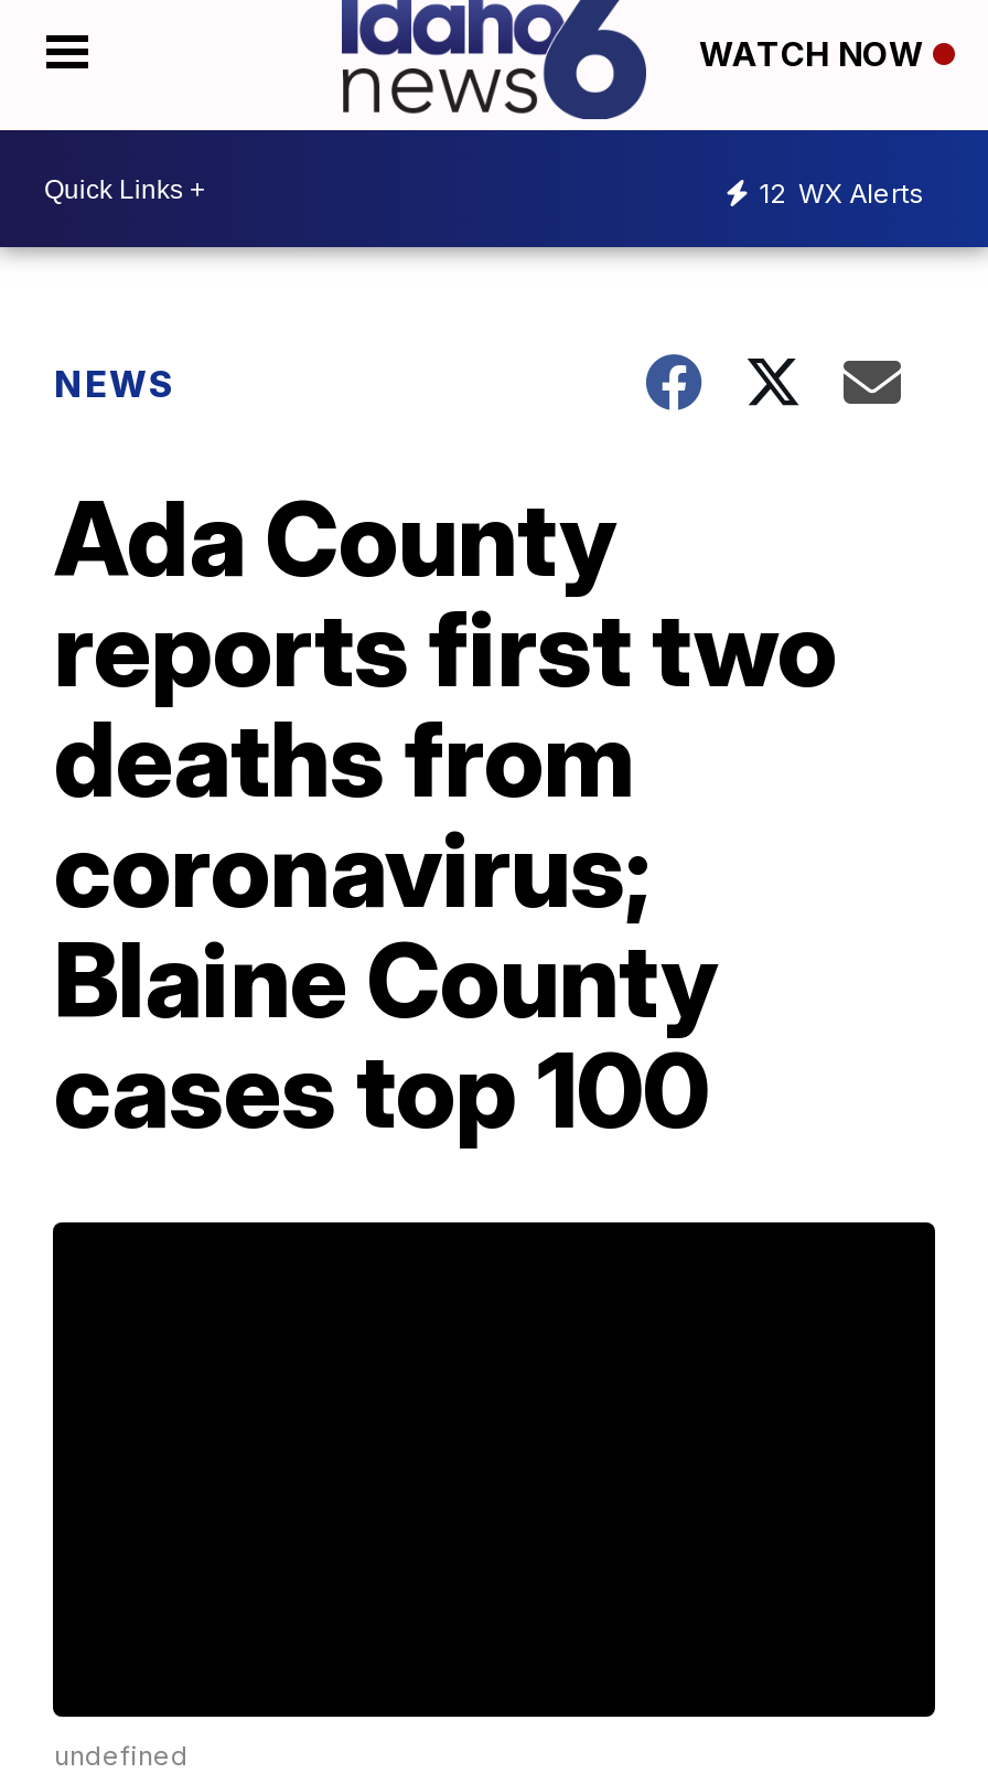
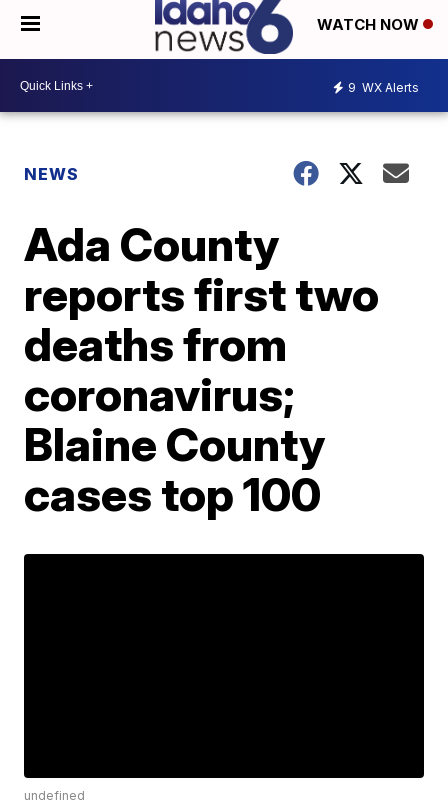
[759,175,924,209] 12 WX Alerts -> [348,79,419,94] 9 WX Alerts

